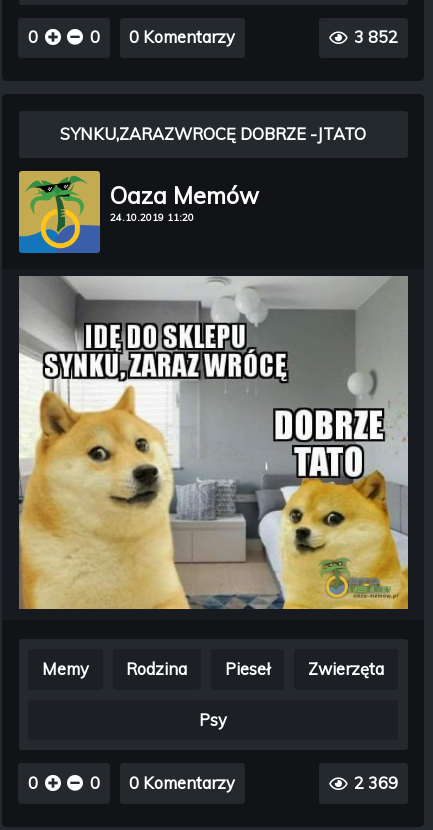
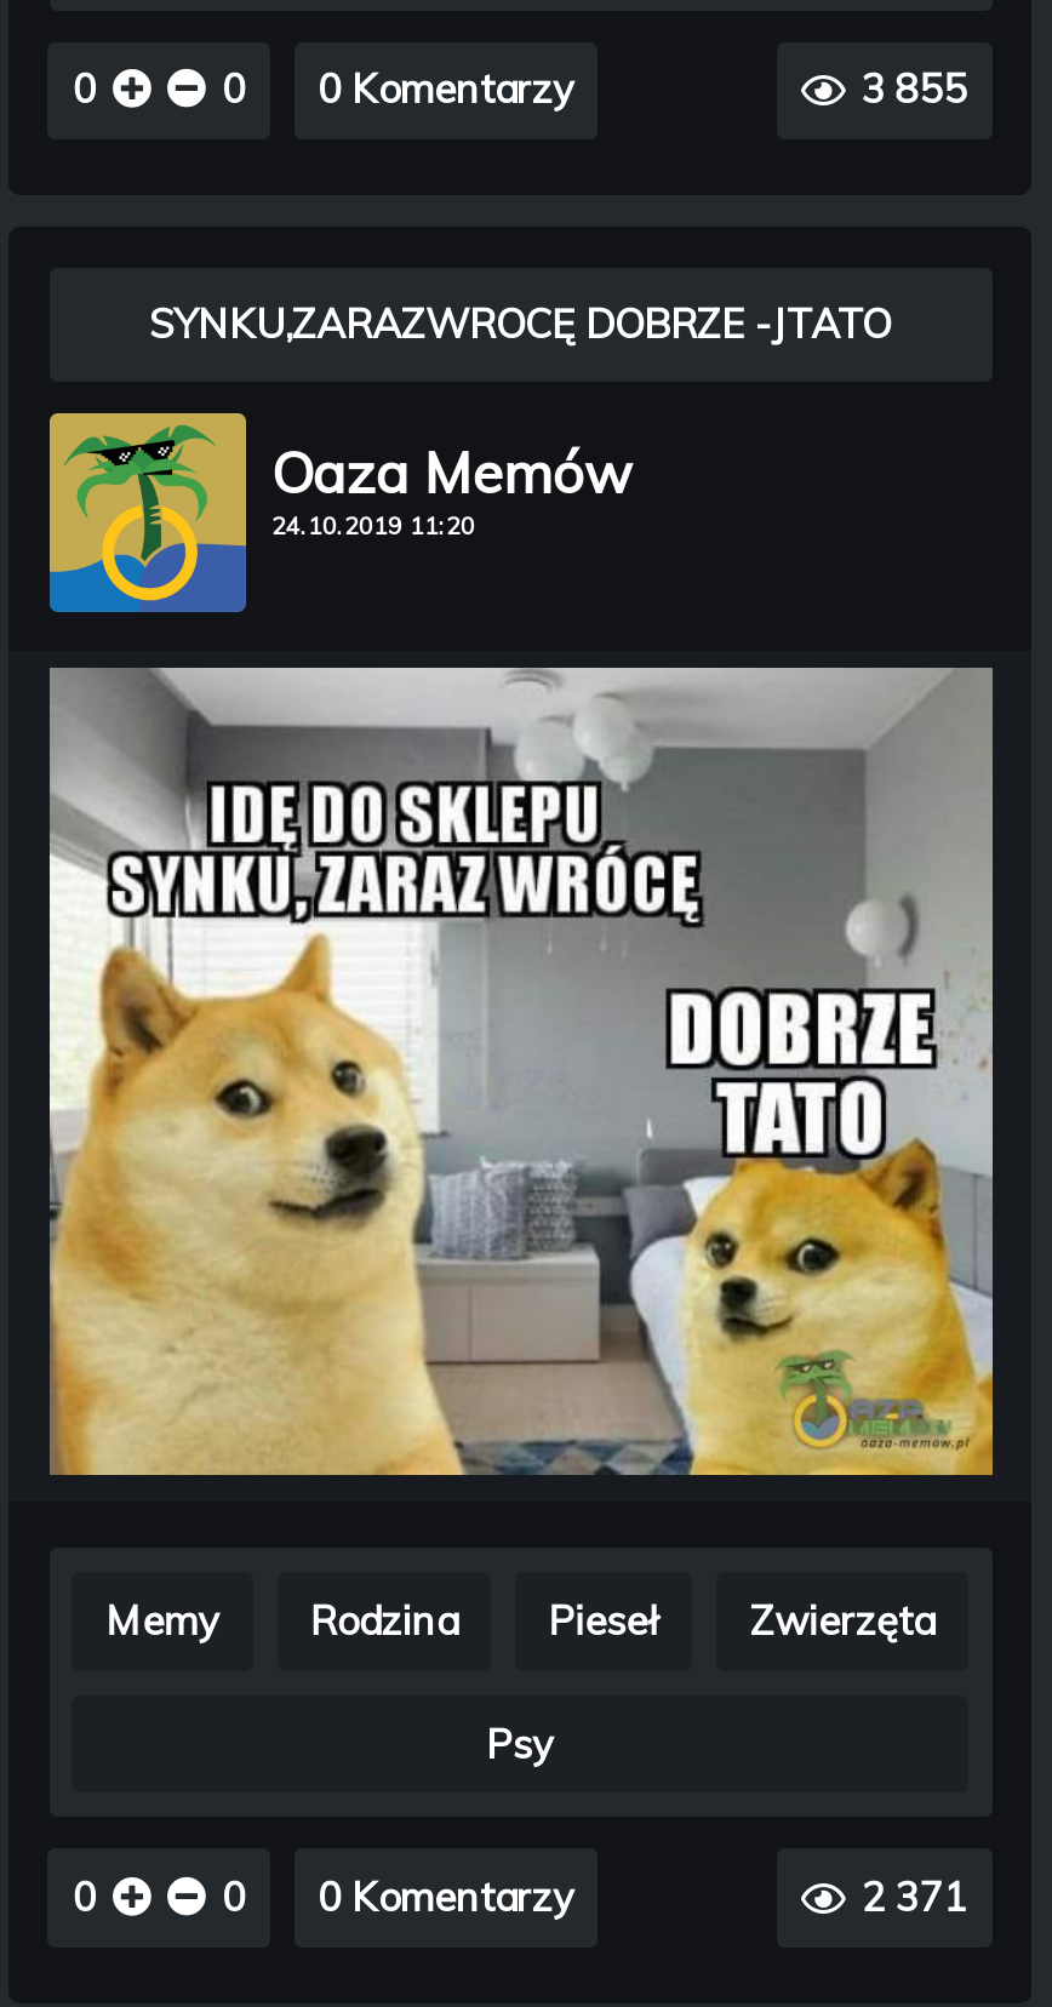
[354,27,398,47] 3 852 -> [861,65,968,114] 3 855
[354,773,398,793] 2 369 -> [861,1873,968,1921] 2 371

